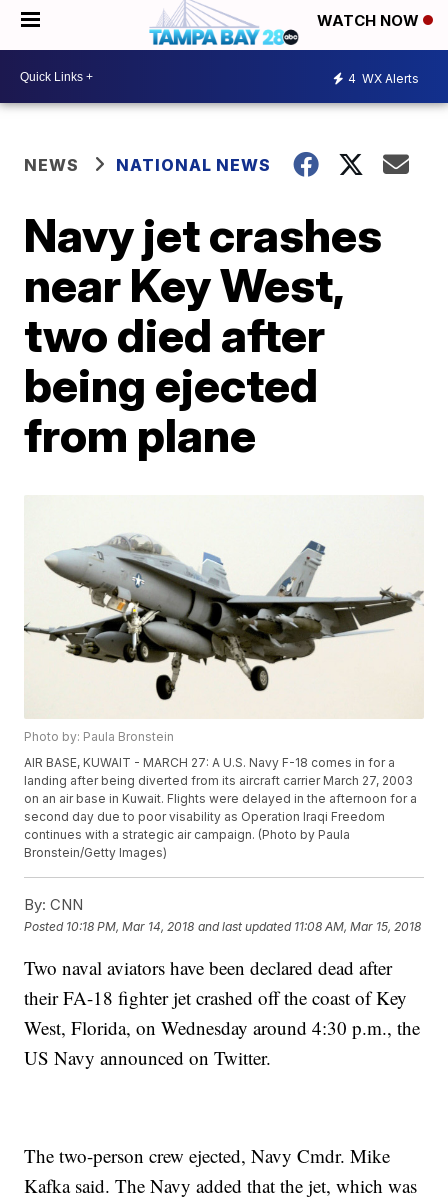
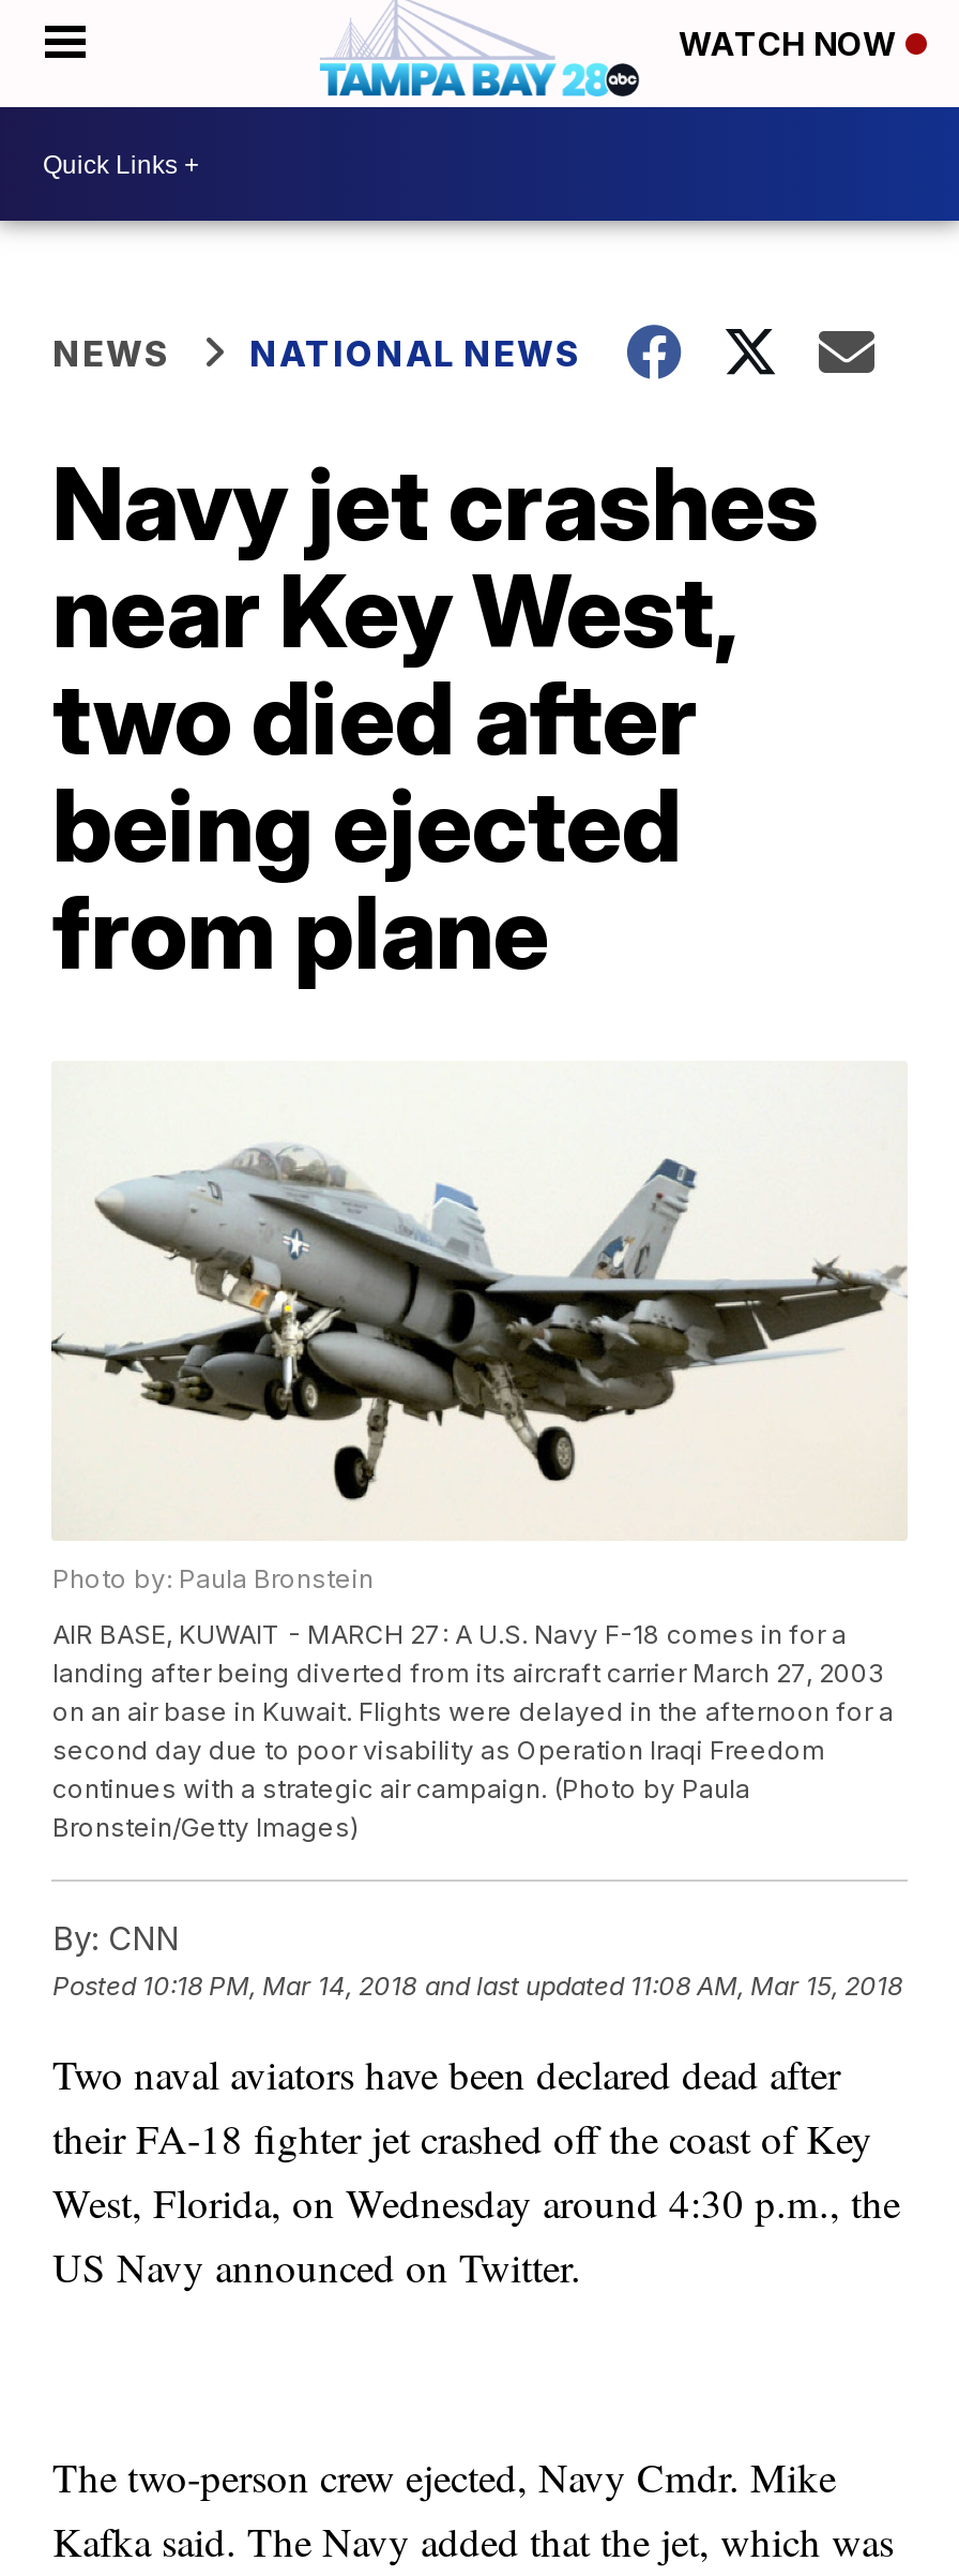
[348,70,419,85] 4 WX Alerts -> none

